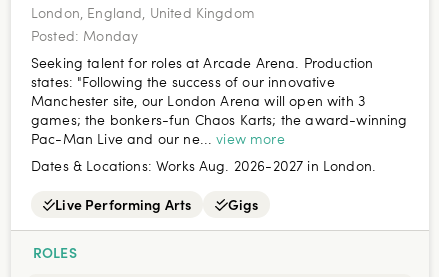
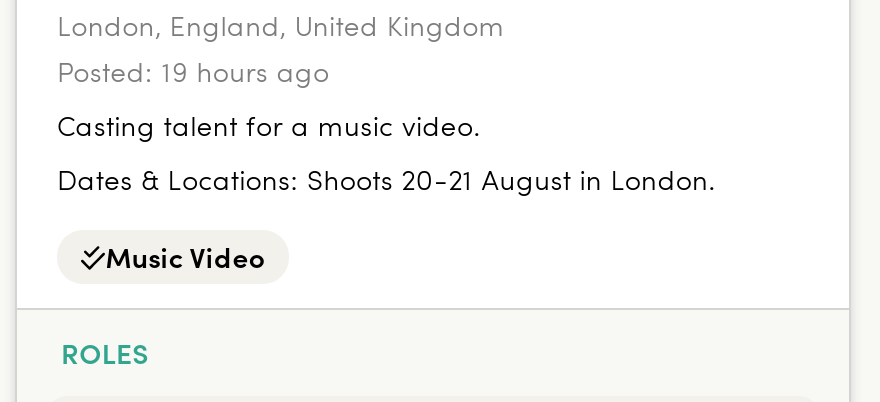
[31,26,407,175] Posted: Monday | Seeking talent for roles at Arcade Arena. Production | states: "Following the success of our innovative | Manchester site, our London Arena will open with 3 | games; the bonkers-fun Chaos Karts; the award-winning | Pac-Man Live and our ne... view more | Dates & Locations: Works Aug. 2026-2027 in London. -> [57,52,717,198] Posted: 19 hours ago | Casting talent for a music video. | Dates & Locations: Shoots 20-21 August in London.
[55,194,258,214] Live Performing Arts | Gigs -> [105,236,265,276] Music Video

